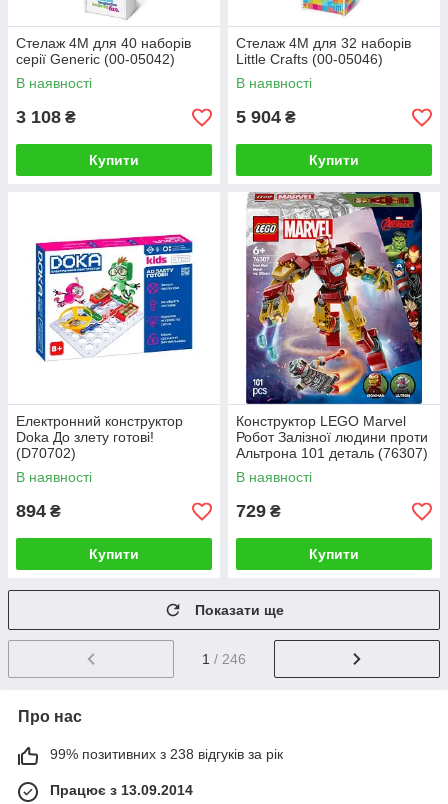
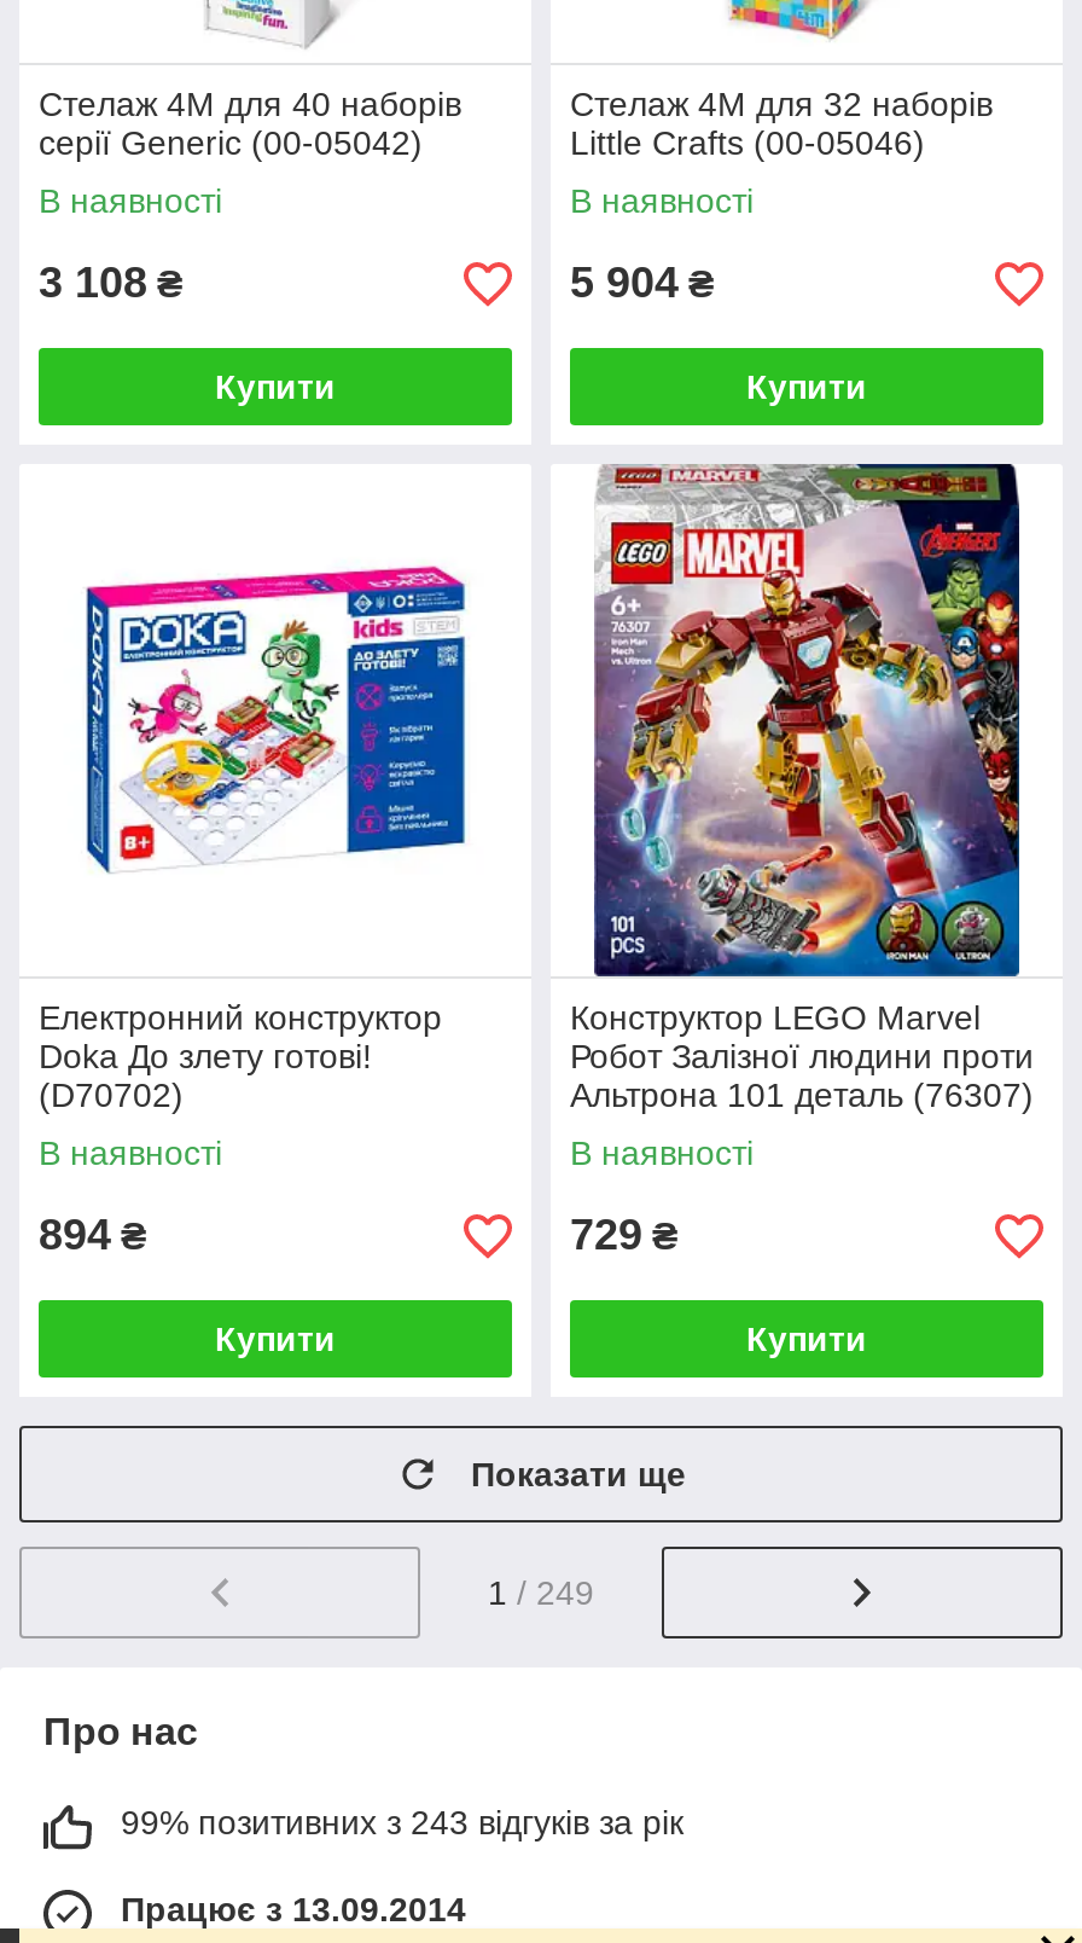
[202,651,246,667] 1 / 246 -> [488,1574,594,1613] 1 / 249
[50,746,283,762] 99% позитивних з 238 відгуків за рік -> [121,1804,683,1842] 99% позитивних з 243 відгуків за рік

